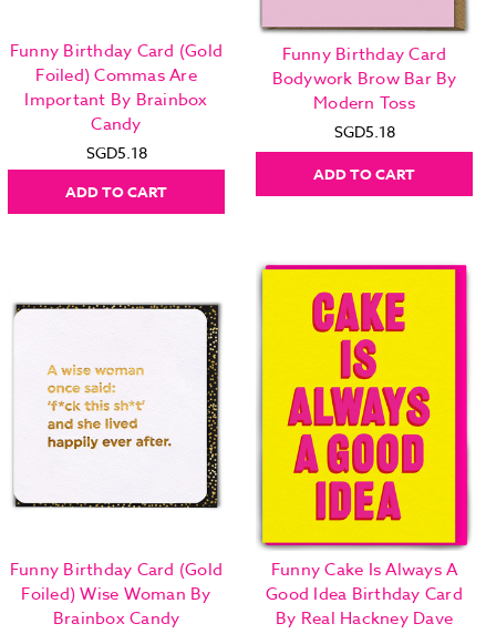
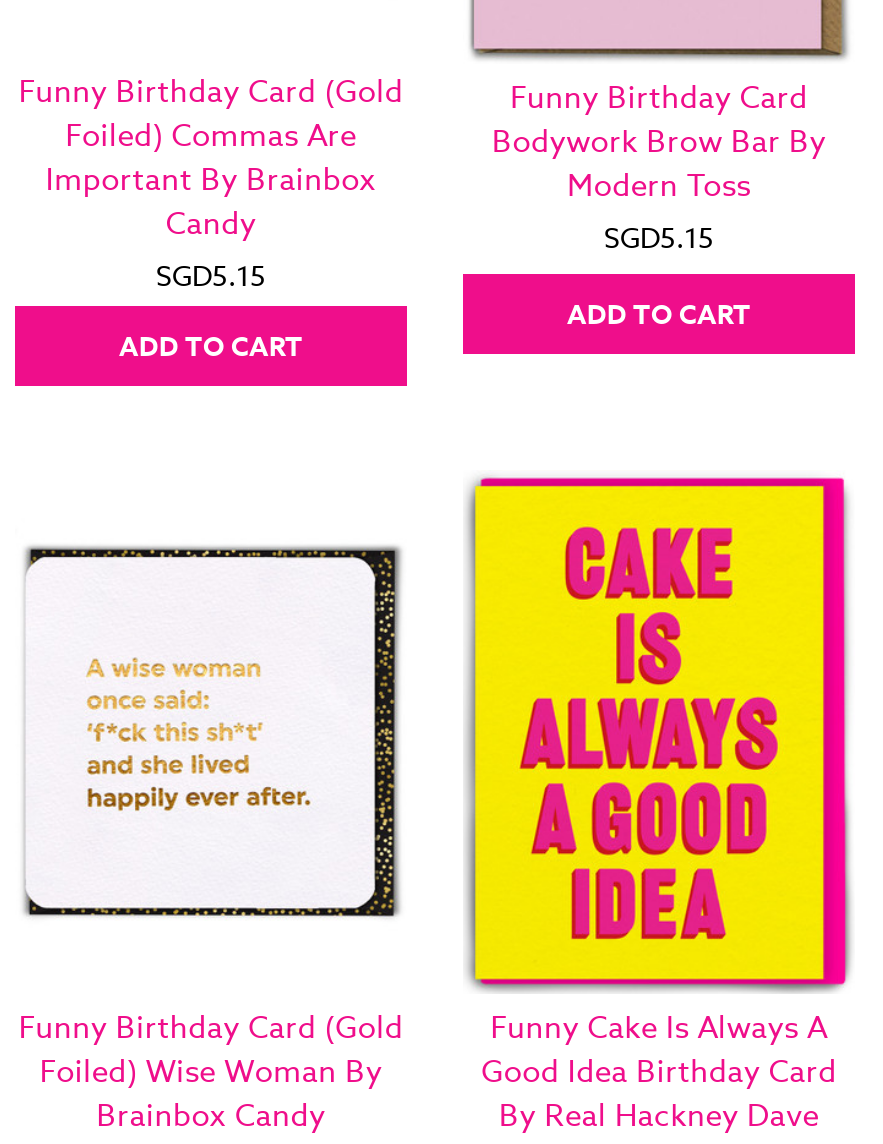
[334,120,395,141] SGD5.18 -> [604,217,714,255] SGD5.15
[86,141,147,162] SGD5.18 -> [156,255,266,293] SGD5.15

